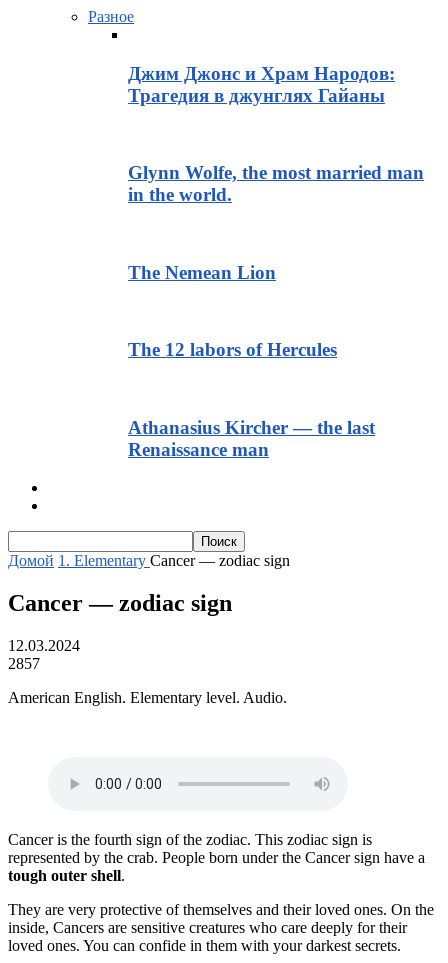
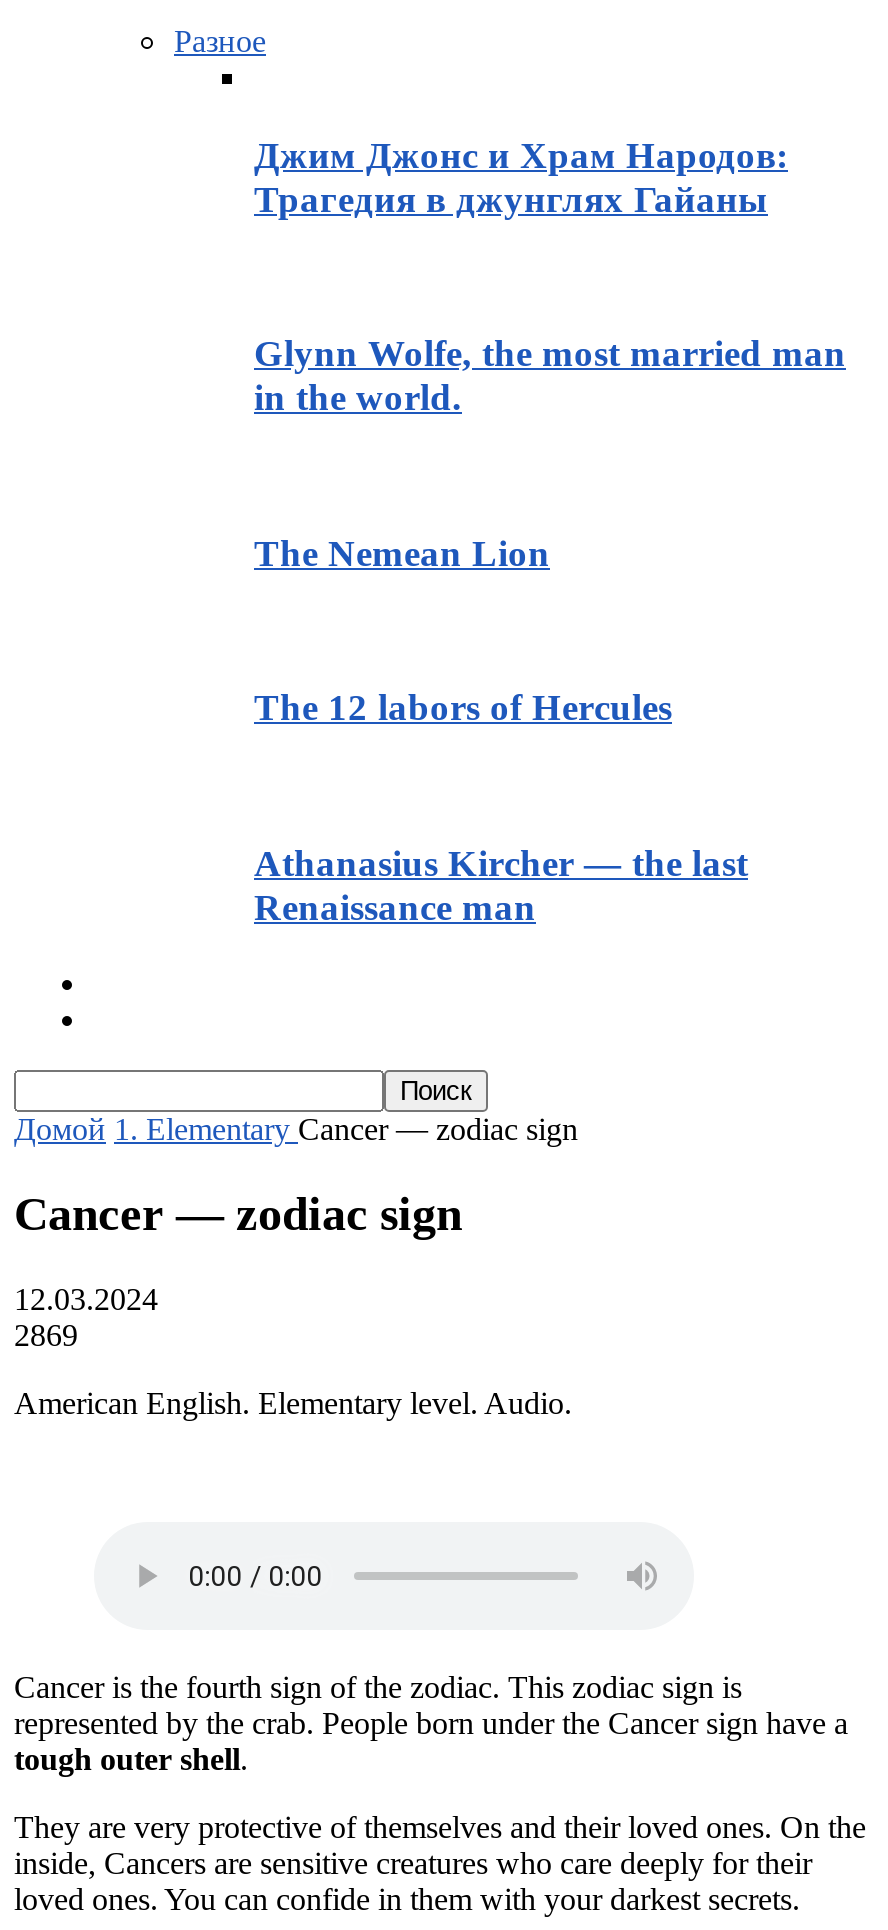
[8,655,40,672] 2857 -> [14,1318,78,1352] 2869

